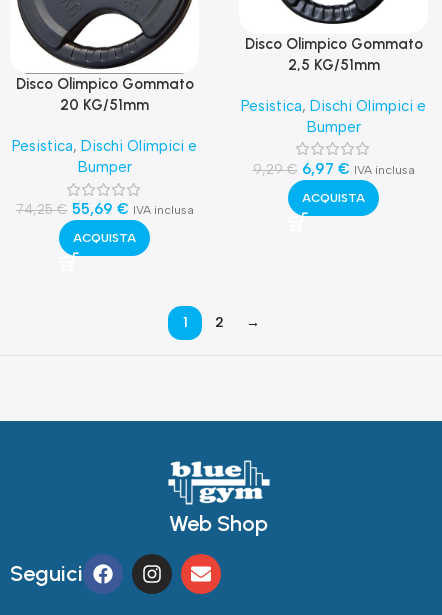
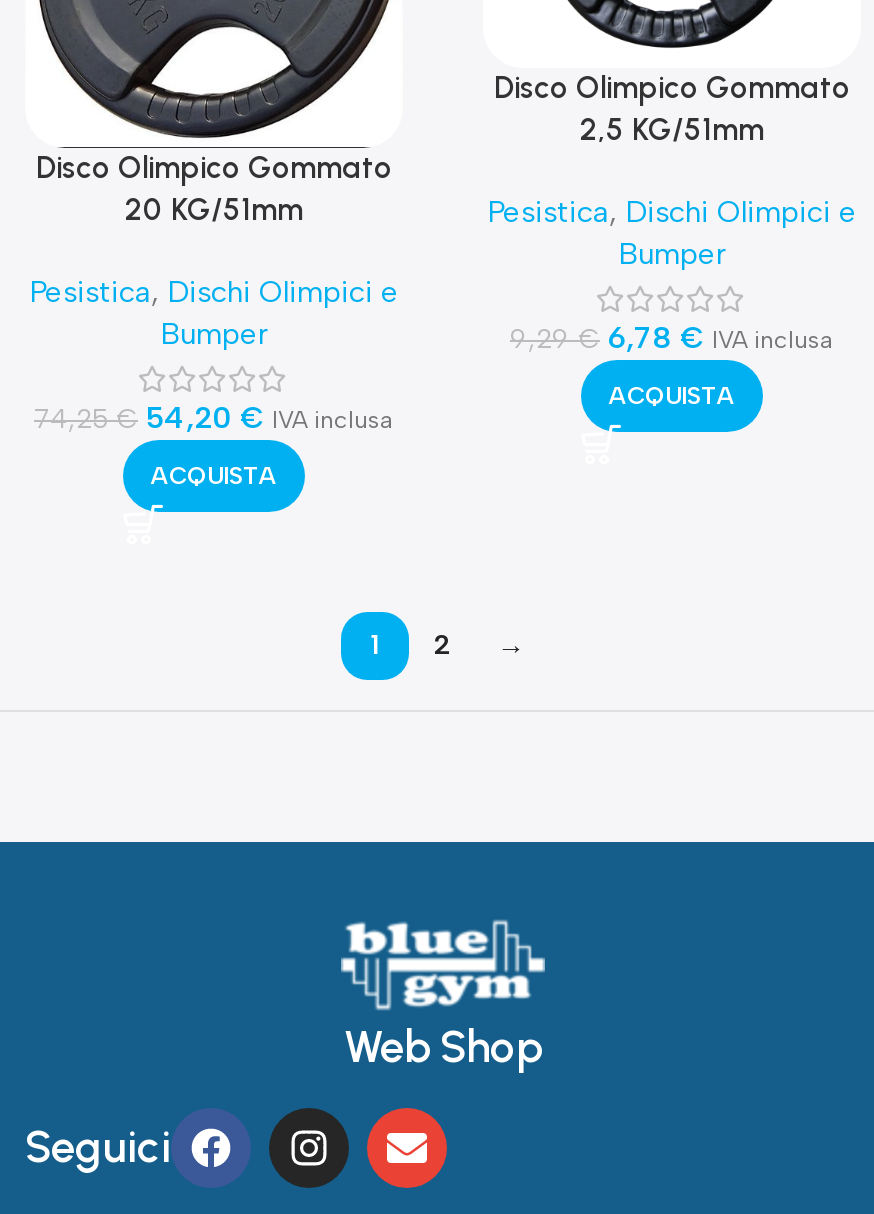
[252,160,414,178] 9,29€ 6,97 € IVA inclusa -> [510,319,834,355] 9,29€ 6,78 € IVA inclusa
[15,200,193,218] 74,25€ 55,69 € IVA inclusa -> [34,400,394,436] 74,25€ 54,20 € IVA inclusa

